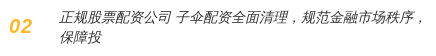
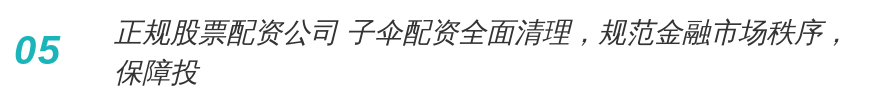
[9,15,33,37] 02 -> [14,28,62,72] 05

